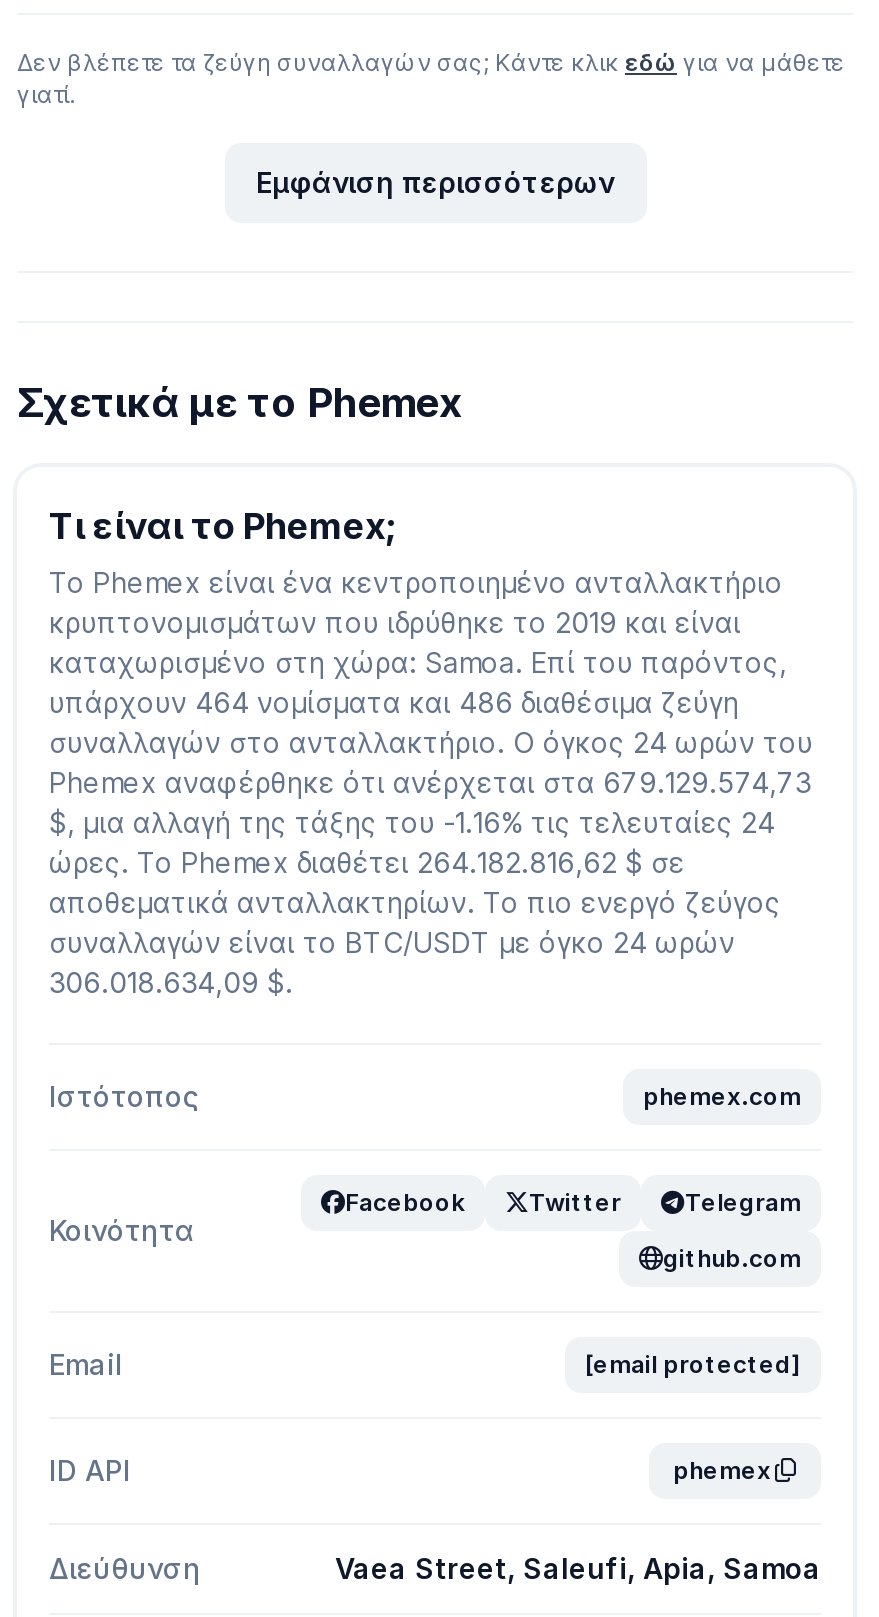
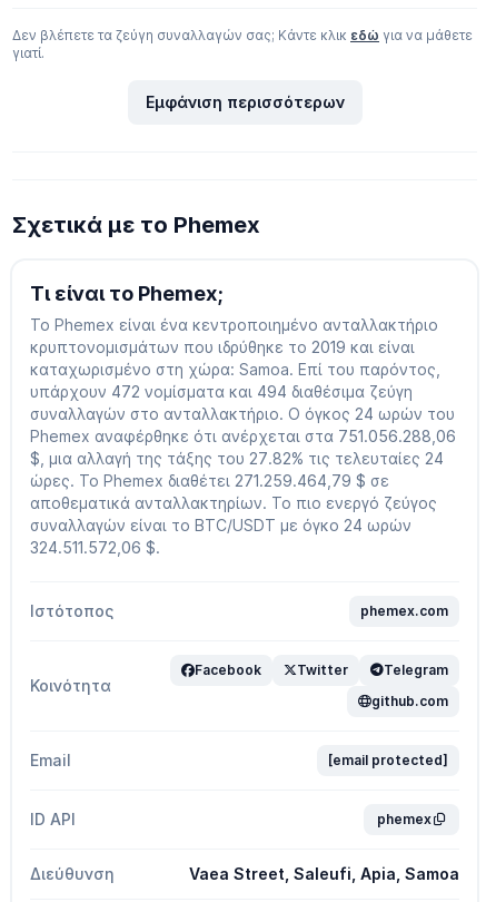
[49,685,739,719] υπάρχουν 464 νομίσματα και 486 διαθέσιμα ζεύγη -> [30,382,413,401] υπάρχουν 472 νομίσματα και 494 διαθέσιμα ζεύγη
[49,765,811,799] Phemex αναφέρθηκε ότι ανέρχεται στα 679.129.574,73 -> [30,427,456,445] Phemex αναφέρθηκε ότι ανέρχεται στα 751.056.288,06
[49,805,775,839] $, μια αλλαγή της τάξης του -1.16% τις τελευταίες 24 -> [30,449,444,468] $, μια αλλαγή της τάξης του 27.82% τις τελευταίες 24
[49,845,685,879] ώρες. Το Phemex διαθέτει 264.182.816,62 $ σε -> [30,471,389,490] ώρες. Το Phemex διαθέτει 271.259.464,79 $ σε
[49,965,293,999] 306.018.634,09 $. -> [30,538,160,557] 324.511.572,06 $.

